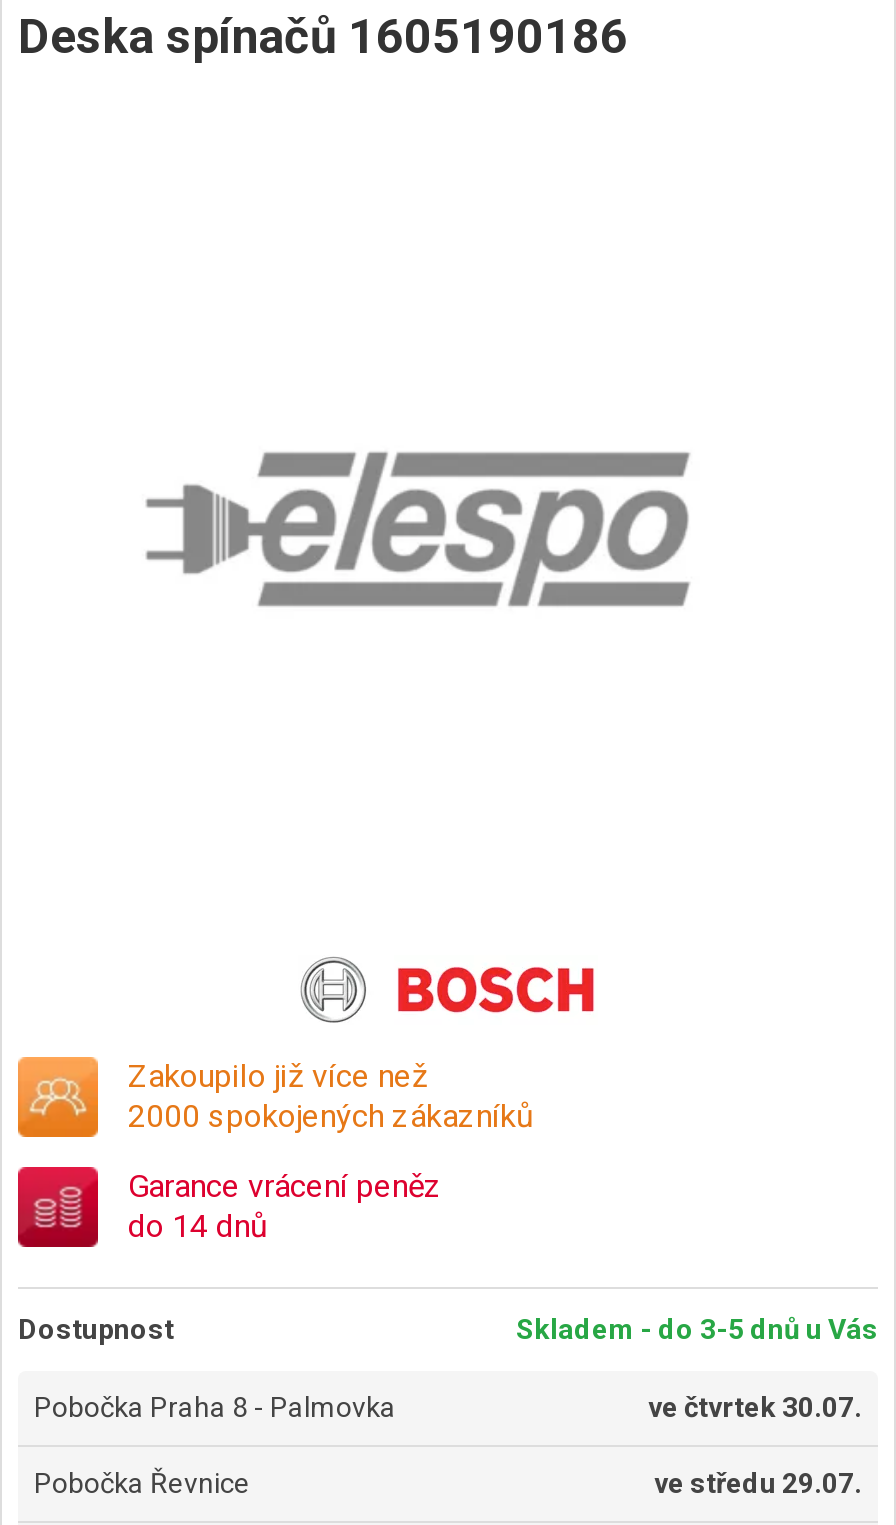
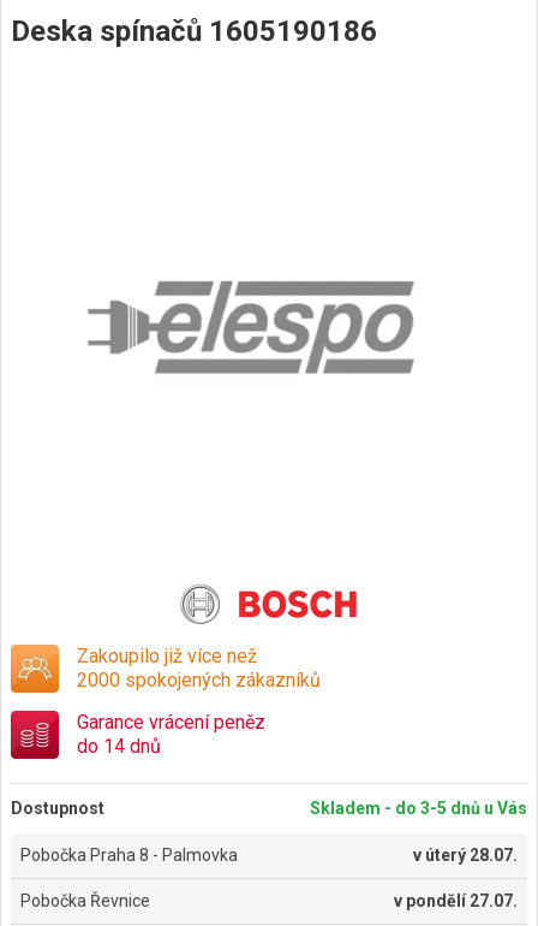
[648,1391,862,1423] ve čtvrtek 30.07. -> [413,845,518,865] v úterý 28.07.
[654,1467,862,1499] ve středu 29.07. -> [394,891,518,910] v pondělí 27.07.

